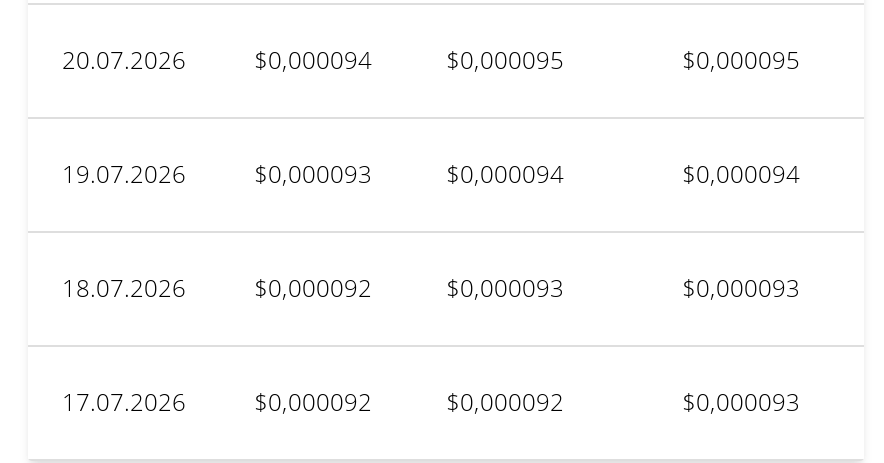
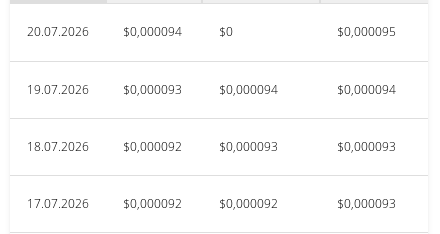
[446,43,564,77] $0,000095 -> [219,23,233,40] $0

